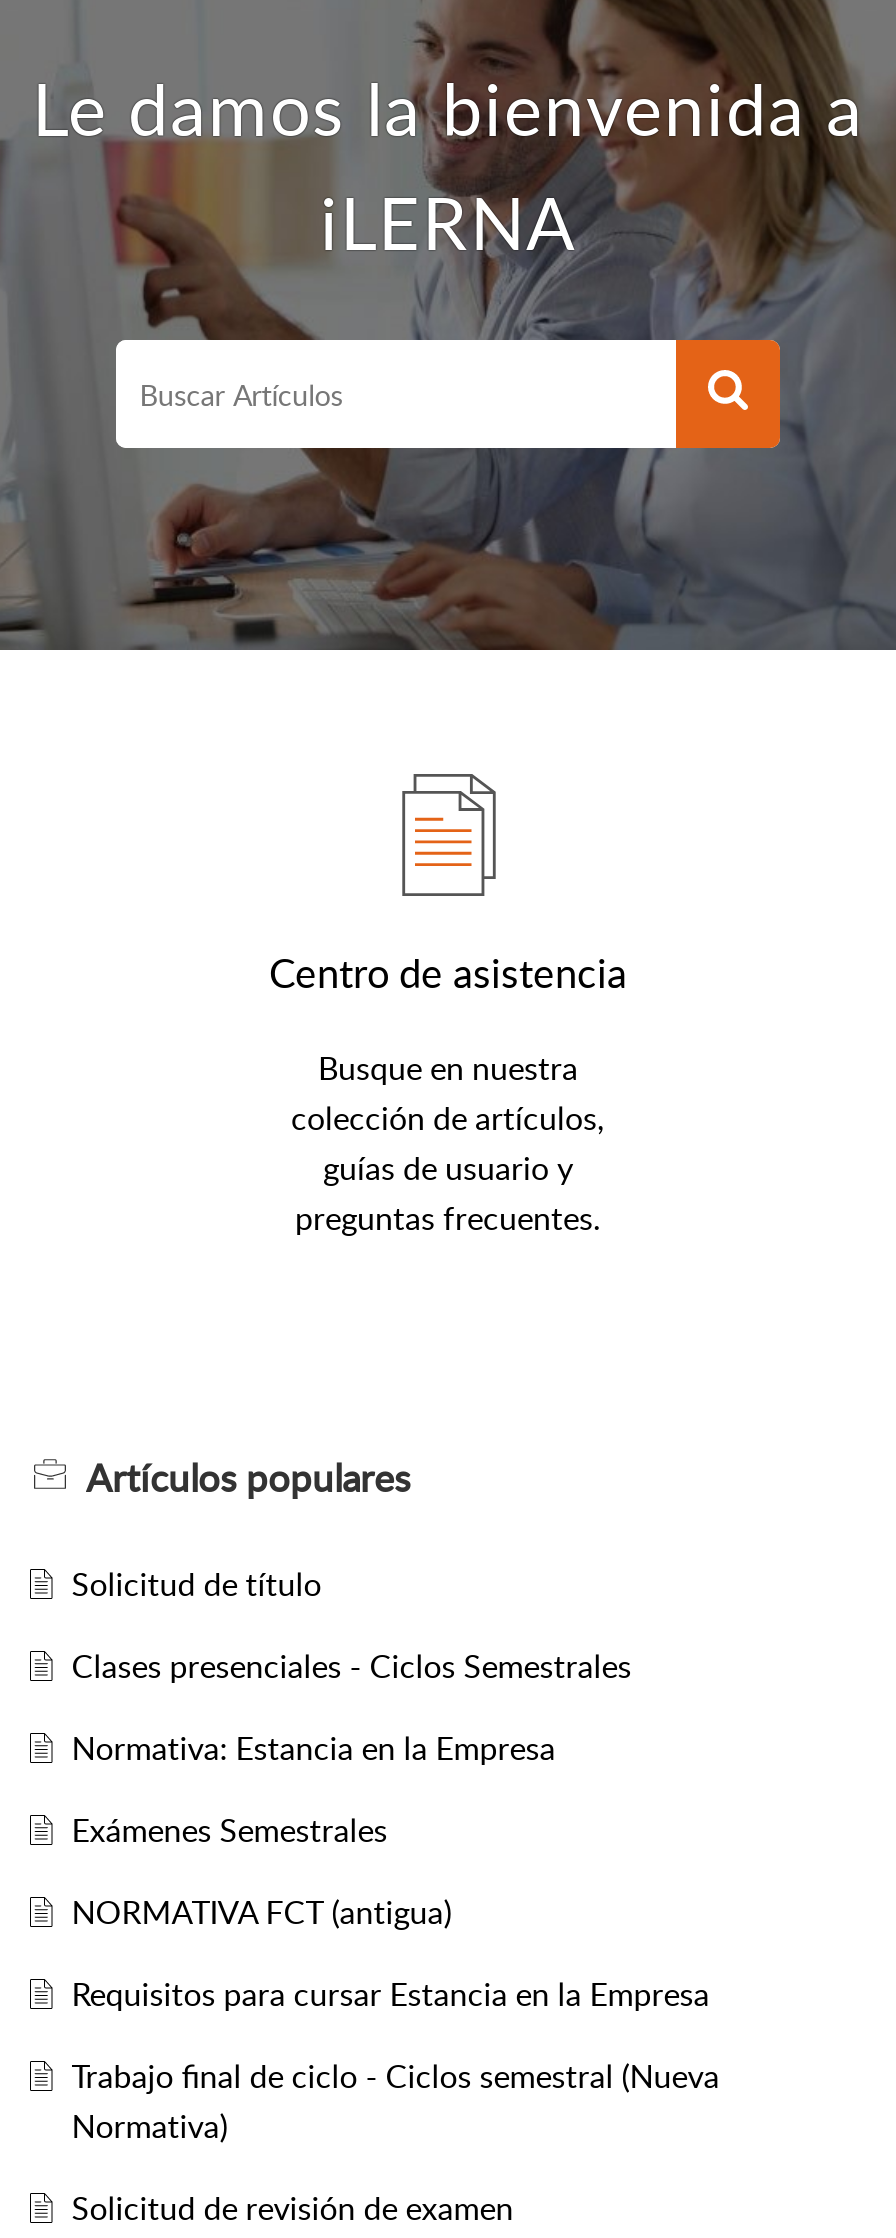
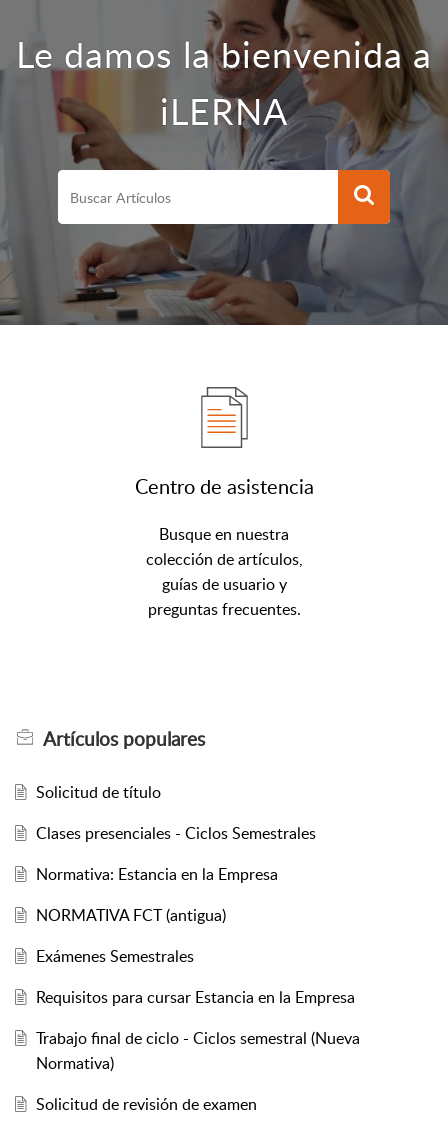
moved [72,1807,388,1851] -> [36,944,194,966]: Exámenes Semestrales
moved [72,1889,452,1933] -> [36,903,226,925]: NORMATIVA FCT (antigua)

